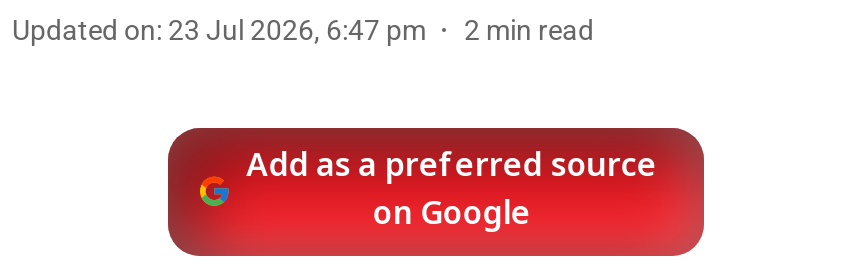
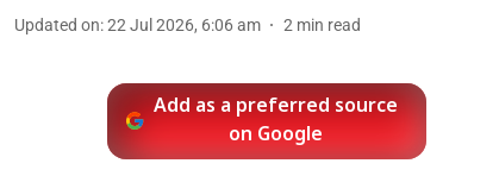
[12,15,426,47] Updated on: 23 Jul 2026, 6:47 pm -> [14,16,261,35] Updated on: 22 Jul 2026, 6:06 am

